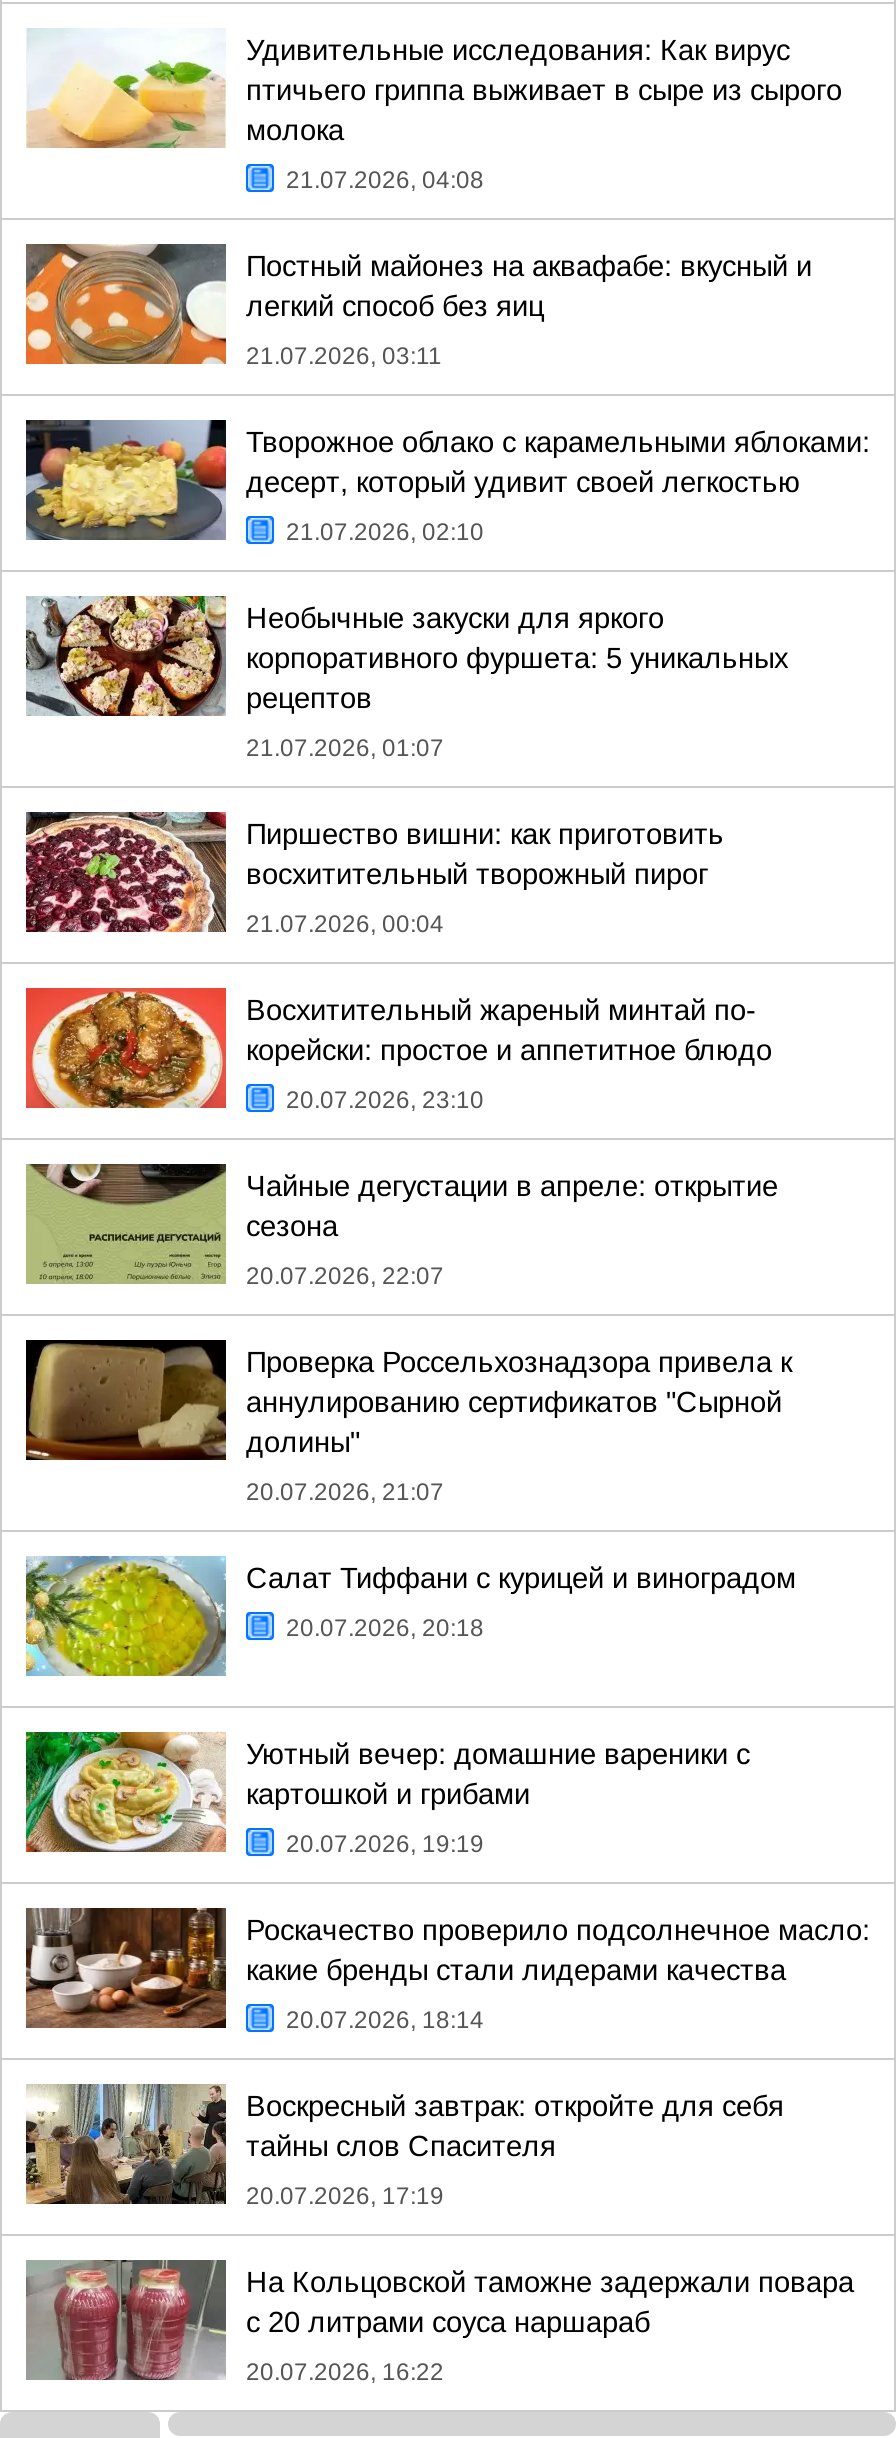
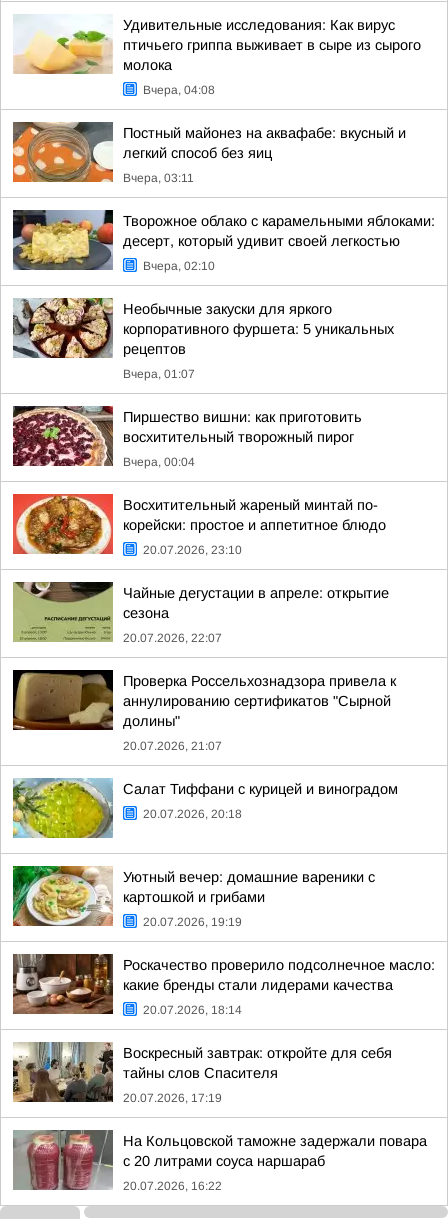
[286,166,484,194] 21.07.2026, 04:08 -> [143,83,215,97] Вчера, 04:08
[246,342,442,370] 21.07.2026, 03:11 -> [123,171,194,185] Вчера, 03:11
[286,518,484,546] 21.07.2026, 02:10 -> [143,259,215,273] Вчера, 02:10
[246,734,444,762] 21.07.2026, 01:07 -> [123,367,195,381] Вчера, 01:07
[246,910,444,938] 21.07.2026, 00:04 -> [123,455,195,469] Вчера, 00:04

